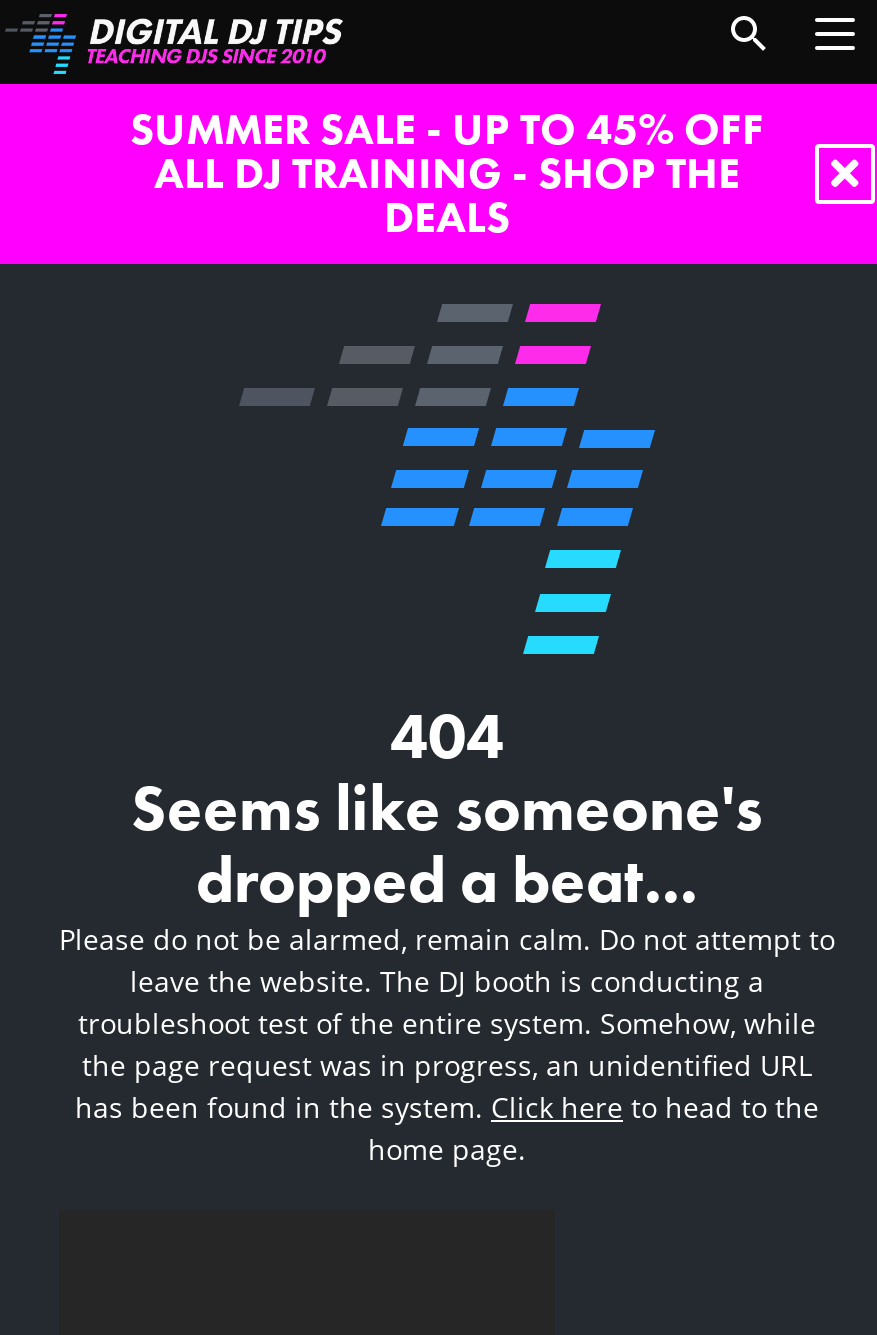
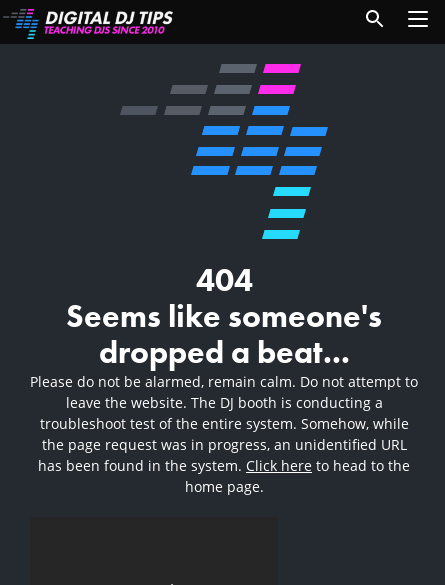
[130,100,764,246] SUMMER SALE - UP TO 45% OFF | ALL DJ TRAINING - SHOP THE | DEALS -> none

